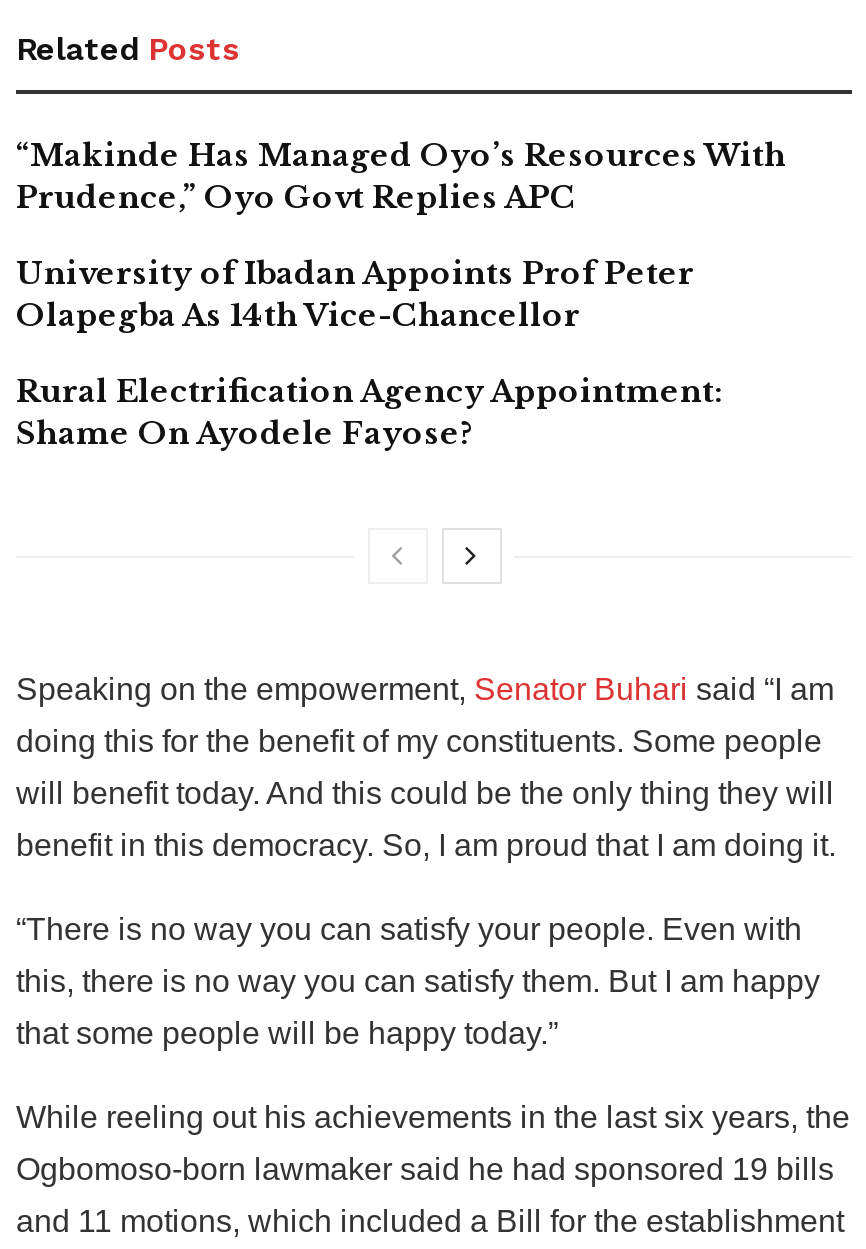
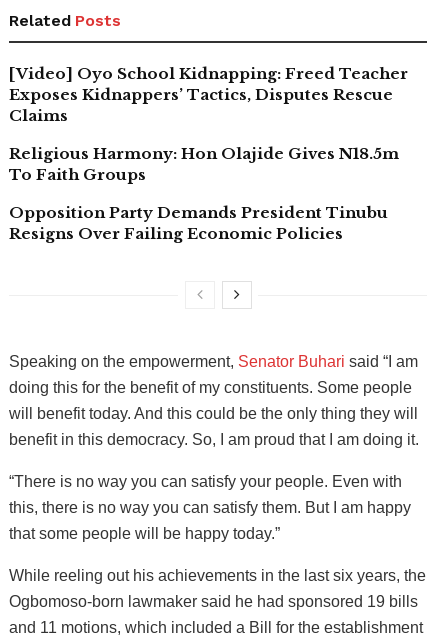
[16,136,786,216] “Makinde Has Managed Oyo’s Resources With | Prudence,” Oyo Govt Replies APC -> [9,64,408,125] [Video] Oyo School Kidnapping: Freed Teacher | Exposes Kidnappers’ Tactics, Disputes Rescue | Claims
[16,254,694,334] University of Ibadan Appoints Prof Peter | Olapegba As 14th Vice-Chancellor -> [9,144,399,184] Religious Harmony: Hon Olajide Gives N18.5m | To Faith Groups
[16,372,722,452] Rural Electrification Agency Appointment: | Shame On Ayodele Fayose? -> [9,203,388,243] Opposition Party Demands President Tinubu | Resigns Over Failing Economic Policies

